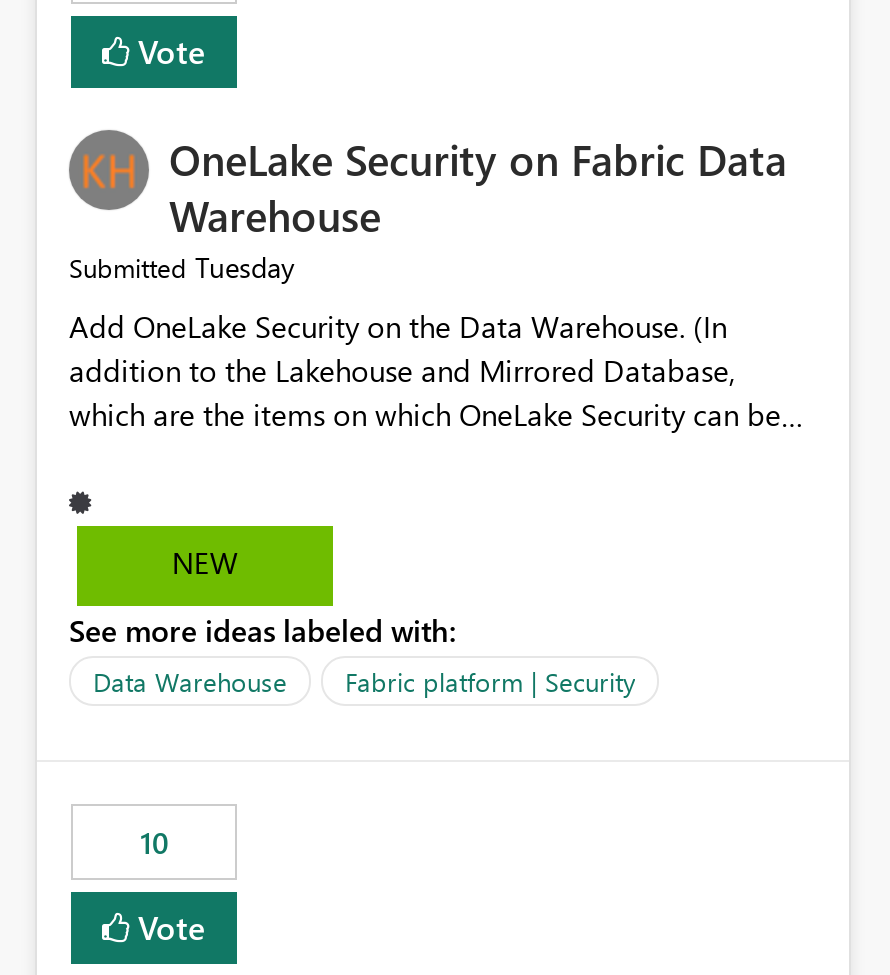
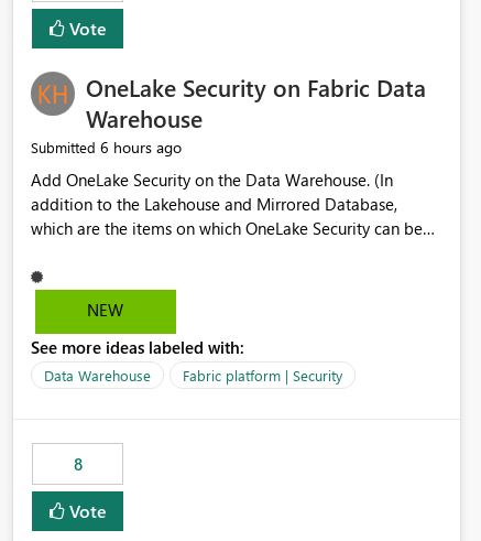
[69,249,295,287] Submitted Tuesday -> [31,137,182,158] Submitted 6 hours ago
[140,823,168,863] 10 -> [73,453,82,475] 8

